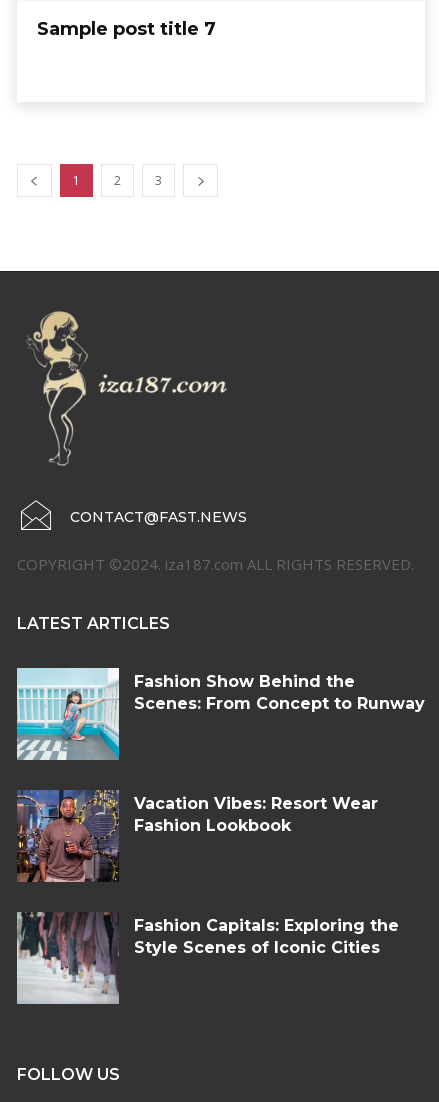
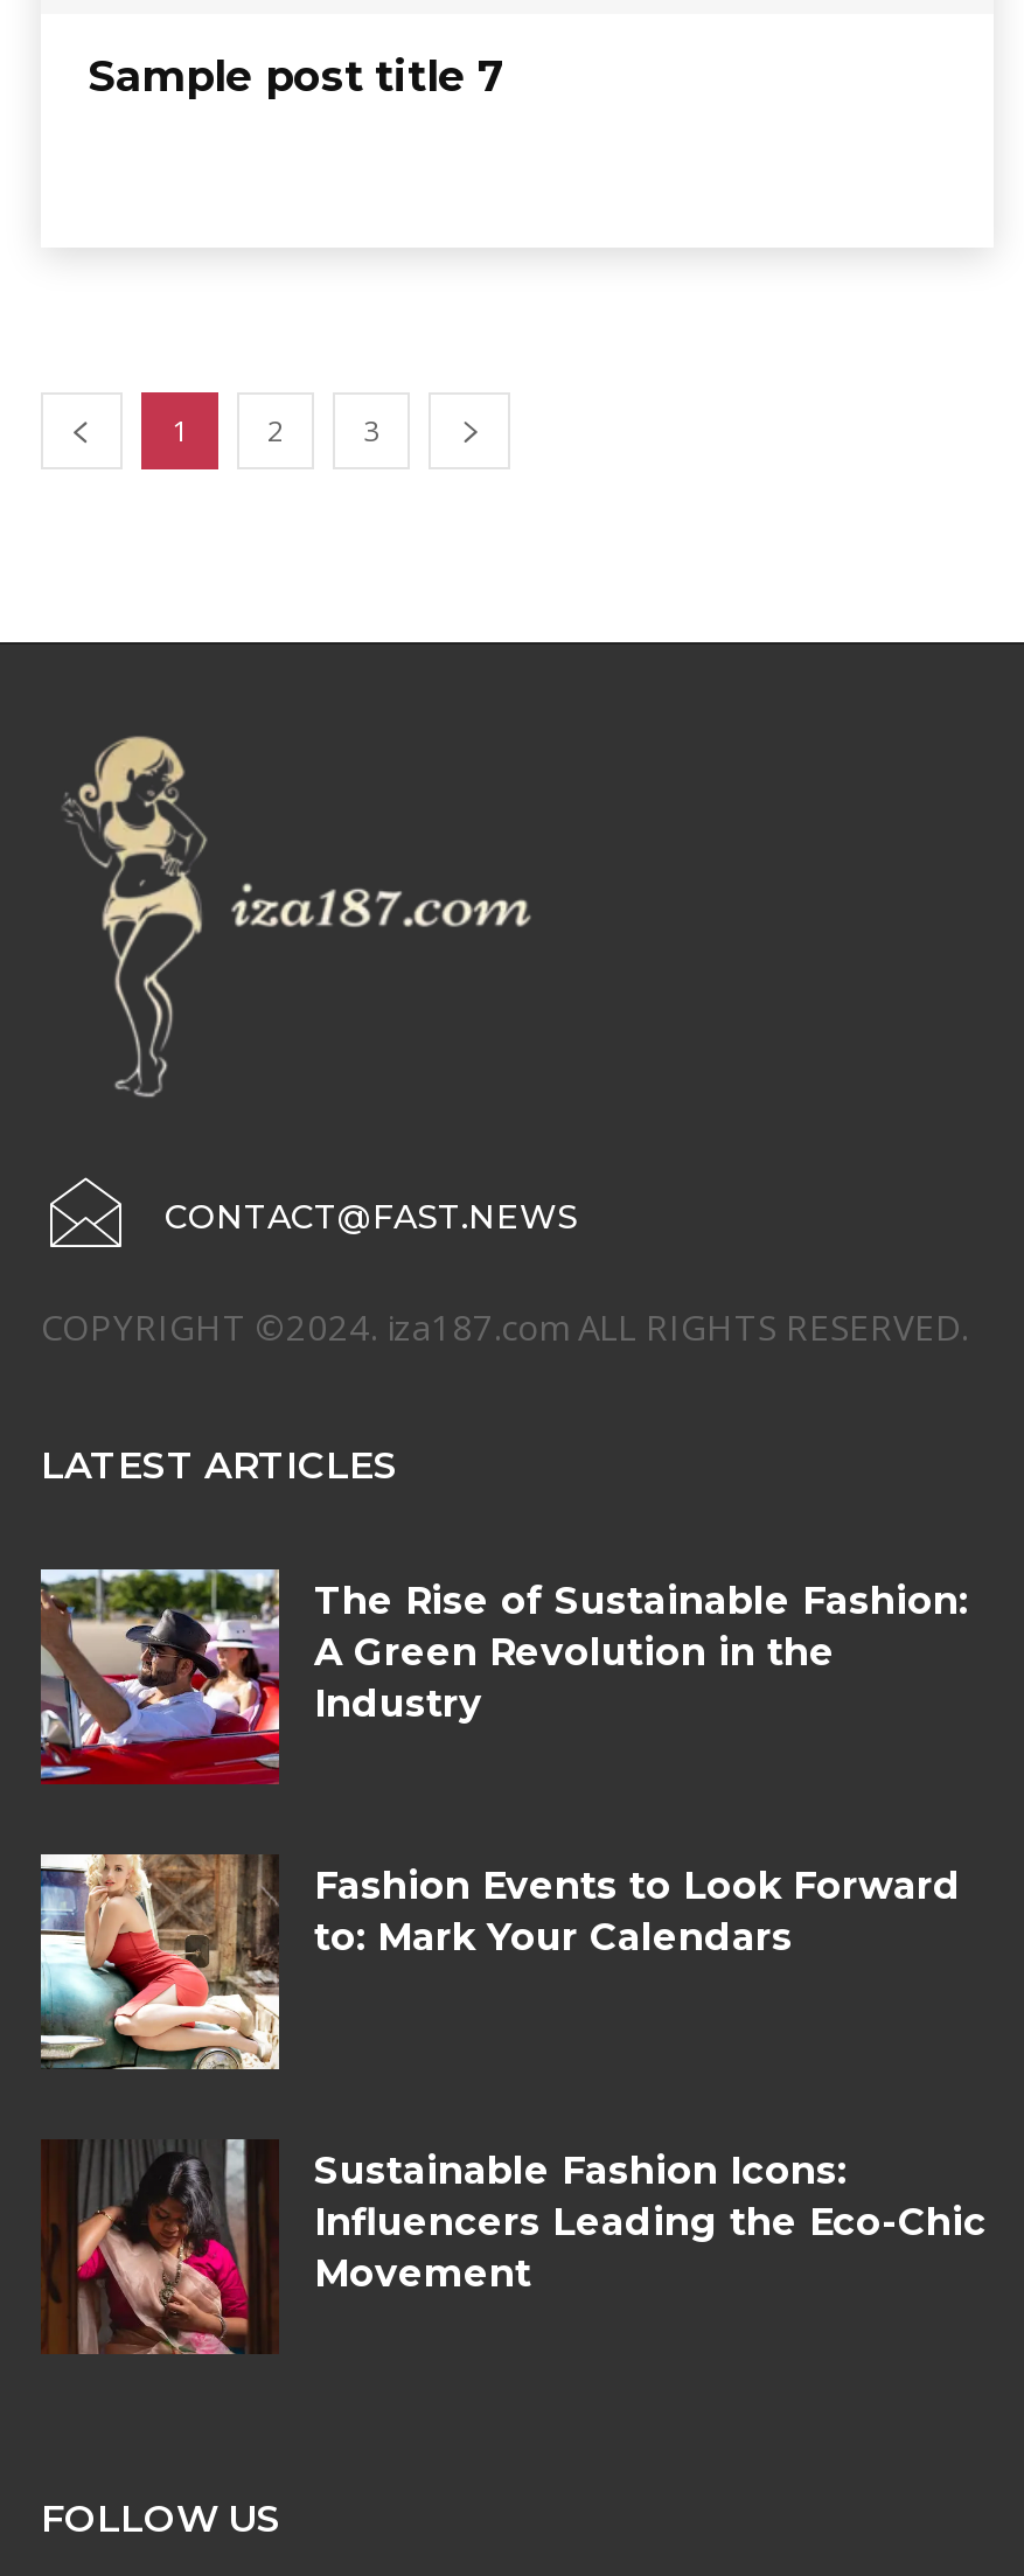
[16,668,425,761] [image] | Fashion Show Behind the | Scenes: From Concept to Runway -> [39,1569,968,1784] [image] | The Rise of Sustainable Fashion: | A Green Revolution in the | Industry
[16,789,378,883] [image] | Vacation Vibes: Resort Wear | Fashion Lookbook -> [39,1852,961,2072] [image] | Fashion Events to Look Forward | to: Mark Your Calendars
[16,911,399,1005] [image] | Fashion Capitals: Exploring the | Style Scenes of Iconic Cities -> [41,2137,987,2354] [image] | Sustainable Fashion Icons: | Influencers Leading the Eco-Chic | Movement

